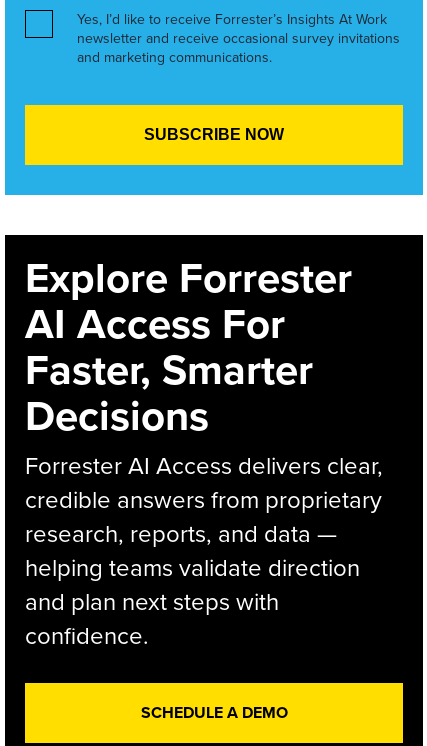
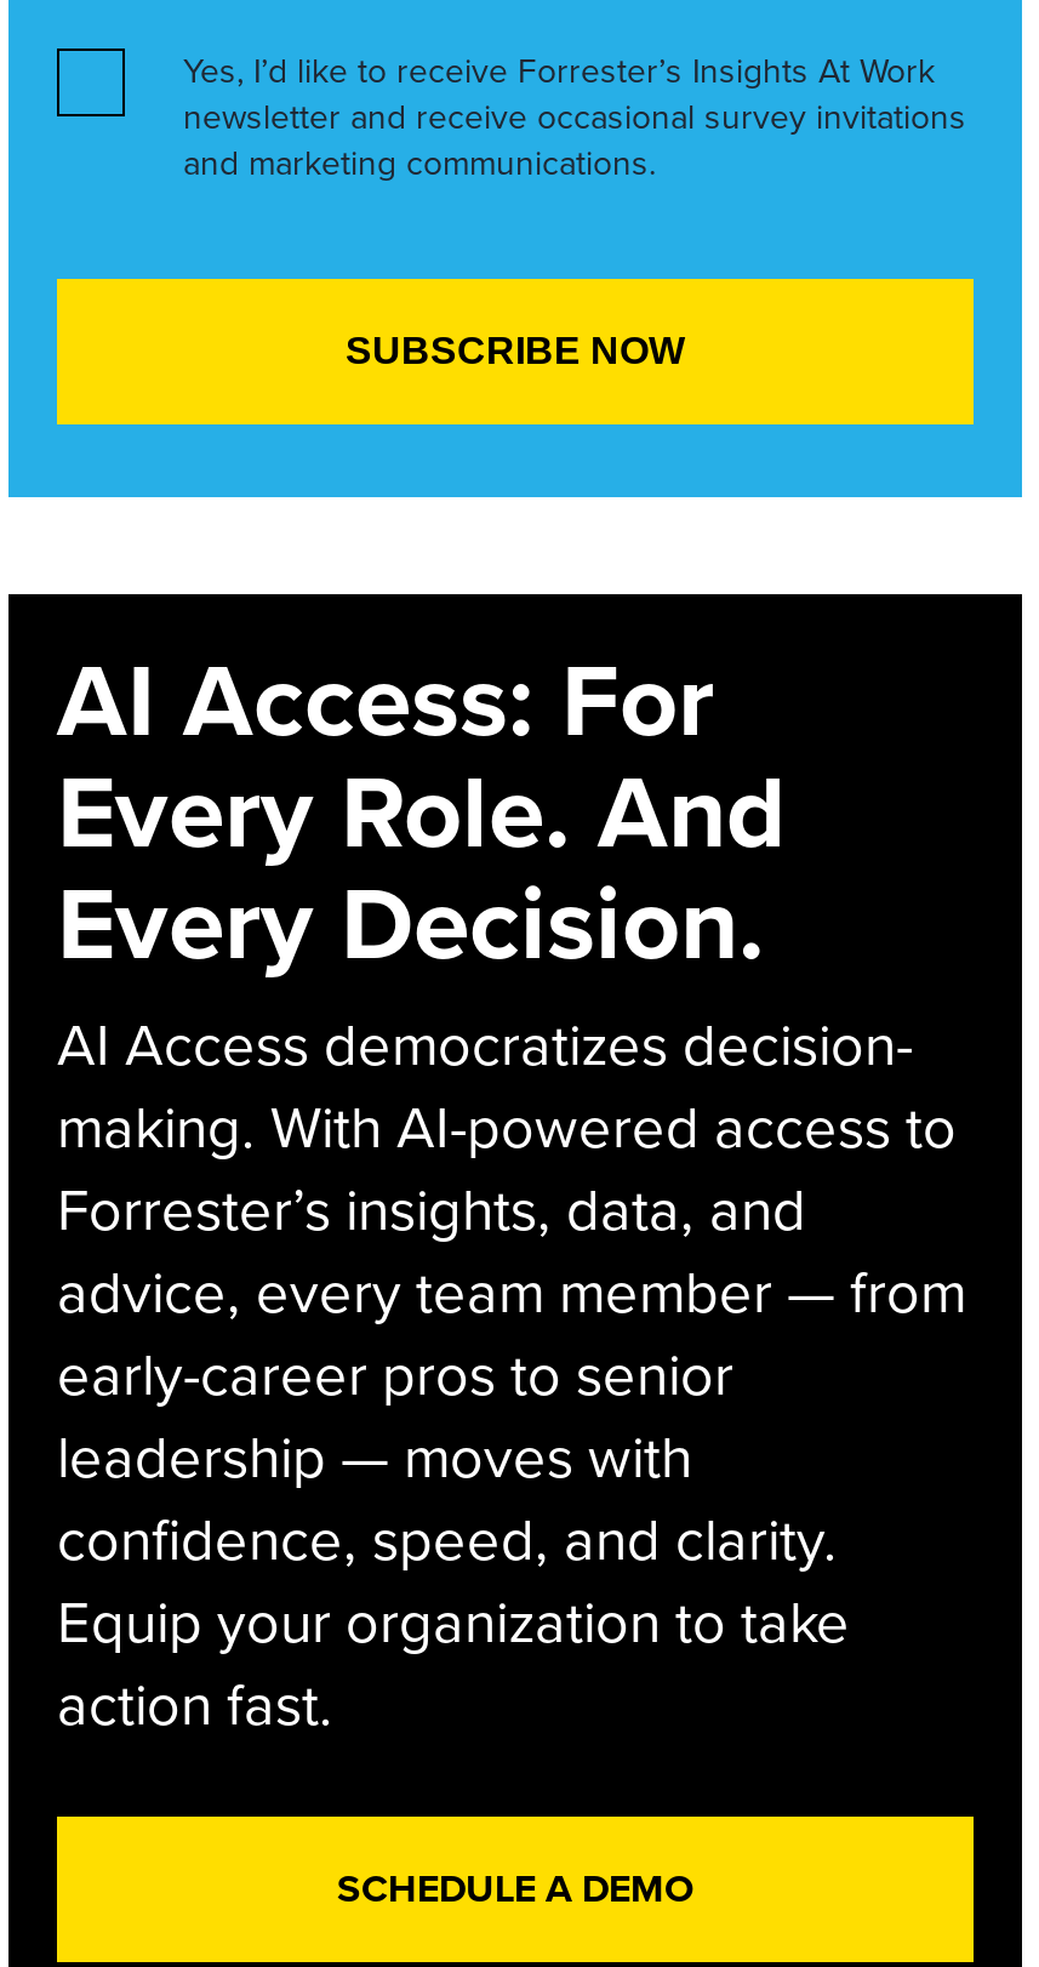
[25,247,383,654] Explore Forrester | AI Access For | Faster, Smarter | Decisions | Forrester AI Access delivers clear, | credible answers from proprietary | research, reports, and data — | helping teams validate direction | and plan next steps with | confidence. -> [57,626,966,1744] AI Access: For | Every Role. And | Every Decision. | AI Access democratizes decision- | making. With AI-powered access to | Forrester’s insights, data, and | advice, every team member — from | early-career pros to senior | leadership — moves with | confidence, speed, and clarity. | Equip your organization to take | action fast.

